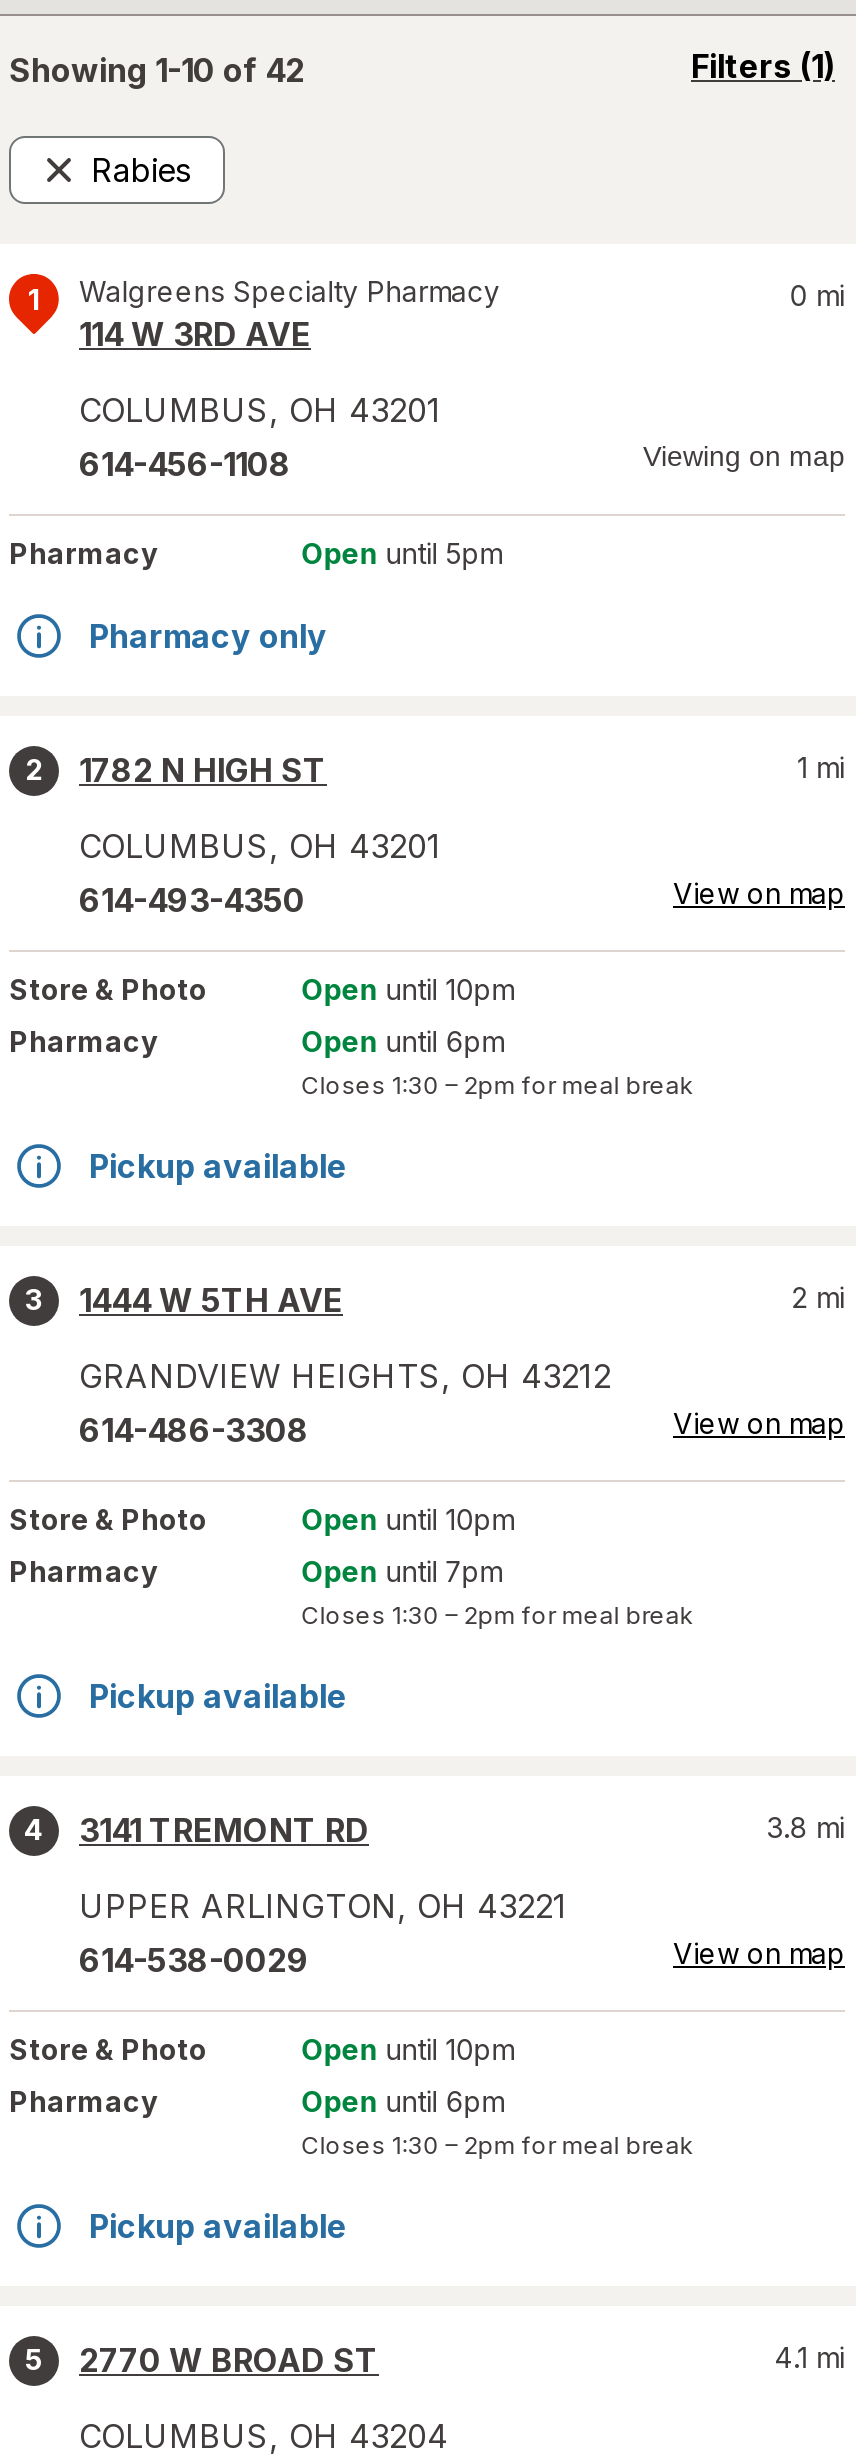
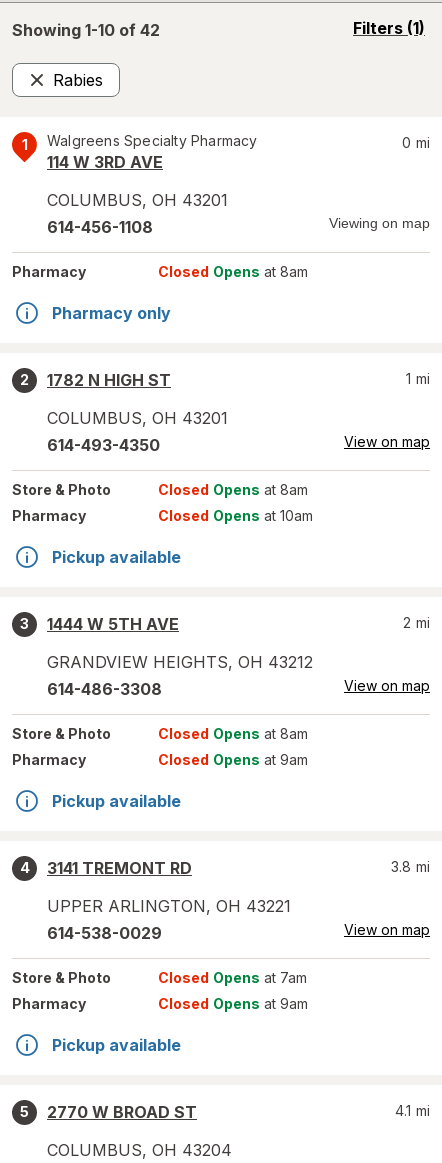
[302,536,502,570] Open until 5pm -> [158,263,308,280] Closed Opens at 8am
[302,972,514,1006] Open until 10pm -> [158,481,308,498] Closed Opens at 8am
[302,1024,694,1100] Open until 6pm | Closes 1:30 – 2pm for meal break -> [158,507,313,524] Closed Opens at 10am
[302,1502,514,1536] Open until 10pm -> [158,725,308,742] Closed Opens at 8am
[302,1554,694,1630] Open until 7pm | Closes 1:30 – 2pm for meal break -> [158,751,308,768] Closed Opens at 9am
[302,2032,514,2066] Open until 10pm -> [158,969,307,986] Closed Opens at 7am
[302,2084,694,2160] Open until 6pm | Closes 1:30 – 2pm for meal break -> [158,995,308,1012] Closed Opens at 9am

